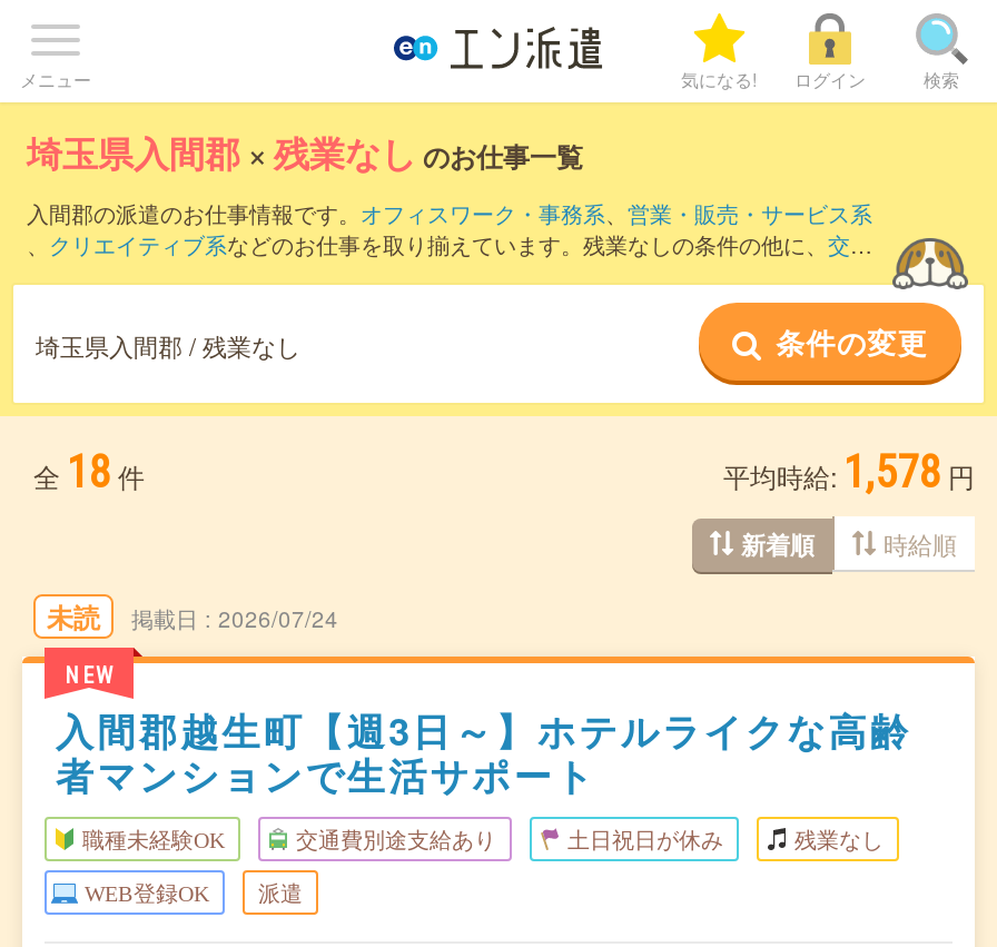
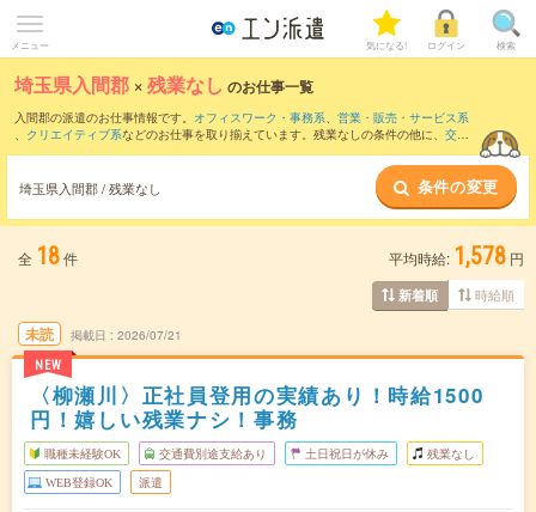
[218,603,338,634] 2026/07/24 -> [117,327,182,343] 2026/07/21
[56,703,912,801] 入間郡越生町【週3日～】ホテルライクな高齢 | 者マンションで生活サポート -> [30,380,484,433] 〈柳瀬川〉正社員登用の実績あり！時給1500 | 円！嬉しい残業ナシ！事務

